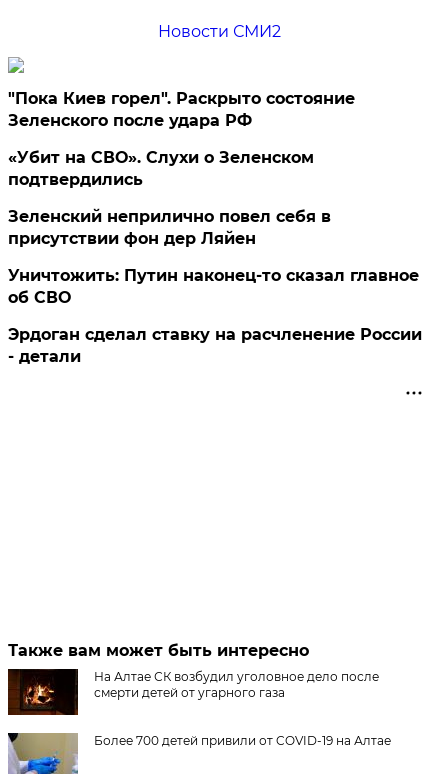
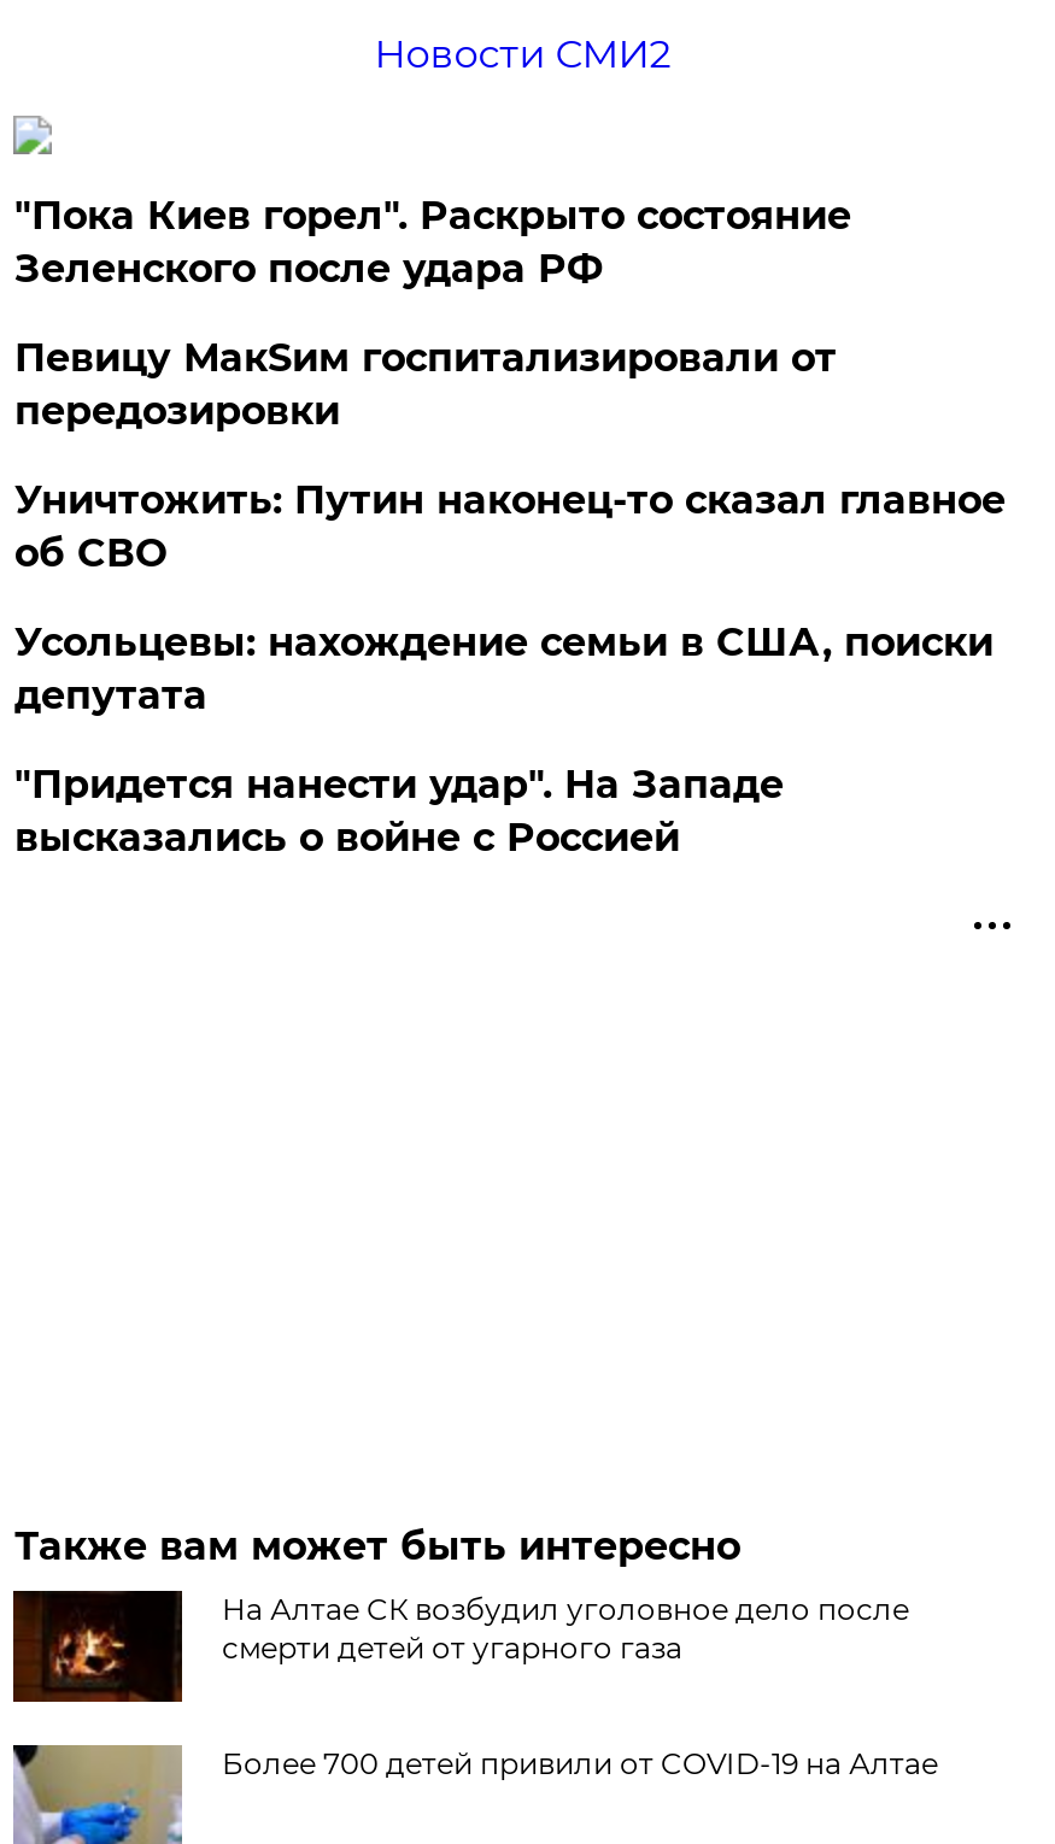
[8,148,331,248] «Убит на СВО». Слухи о Зеленском | подтвердились | Зеленский неприлично повел cебя в | присутствии фон дер Ляйен -> [14,335,837,434] Певицу МакSим госпитализировали от | передозировки
moved [8,266,419,307] -> [14,477,1005,576]: Уничтожить: Путин наконец-то сказал главное | об СВО
[8,325,422,366] Эрдоган сделал ставку на расчленение России | - детали -> [14,619,993,861] Усольцевы: нахождение семьи в США, поиски | депутата | "Придется нанести удар". На Западе | высказались о войне с Россией

